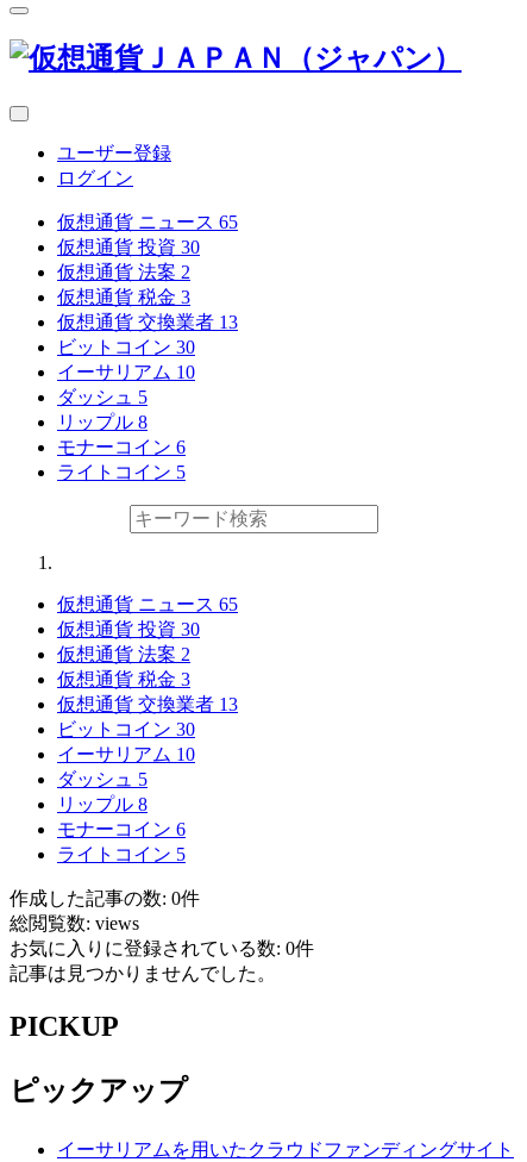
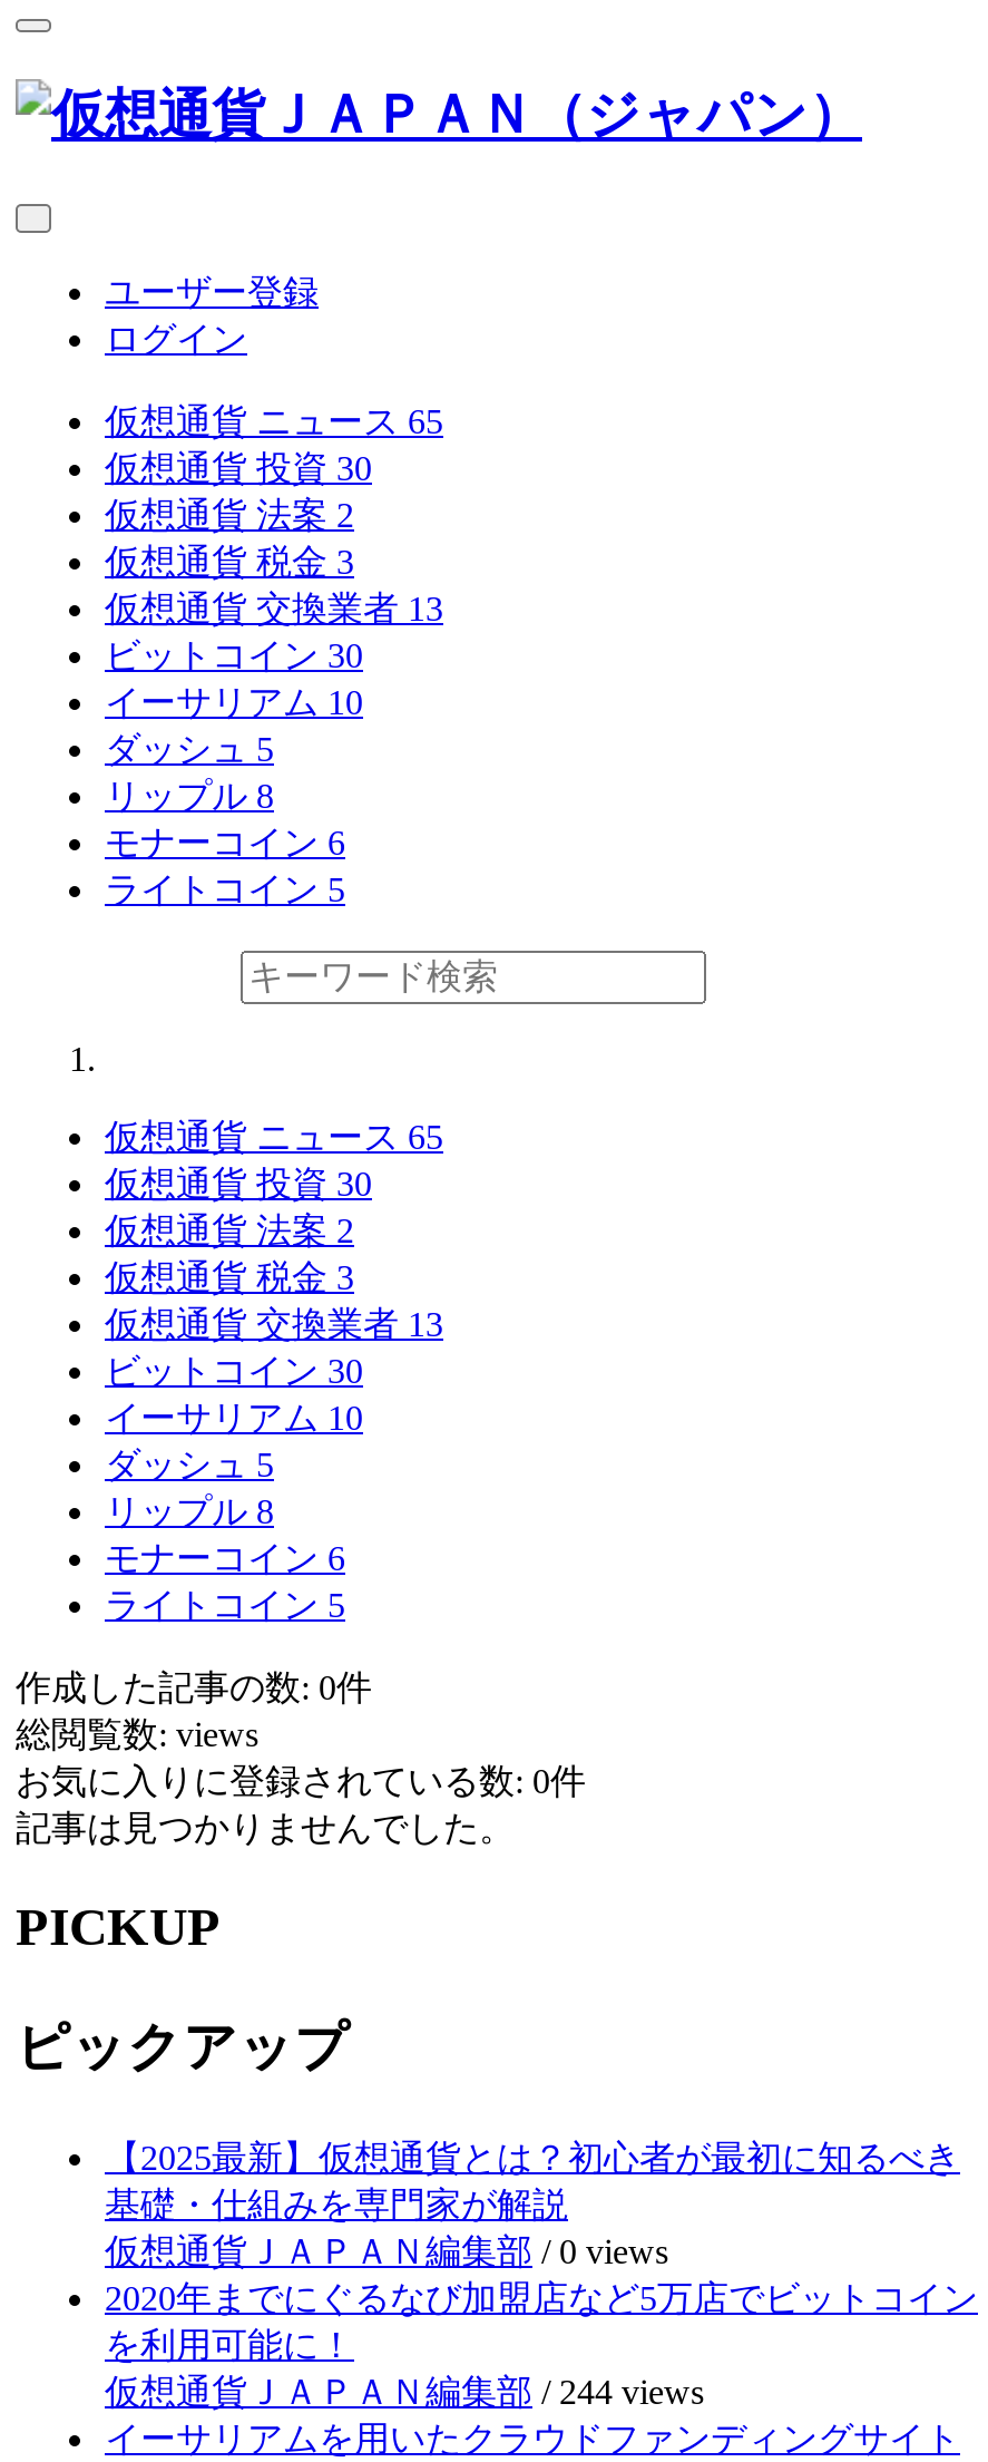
none -> [105,2138,978,2410] 【2025最新】仮想通貨とは？初心者が最初に知るべき | 基礎・仕組みを専門家が解説 | 仮想通貨ＪＡＰＡＮ編集部/ 0 views | 2020年までにぐるなび加盟店など5万店でビットコイン | を利用可能に！ | 仮想通貨ＪＡＰＡＮ編集部/ 244 views

